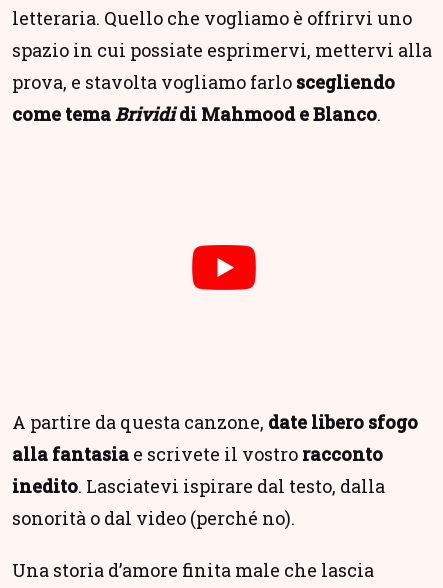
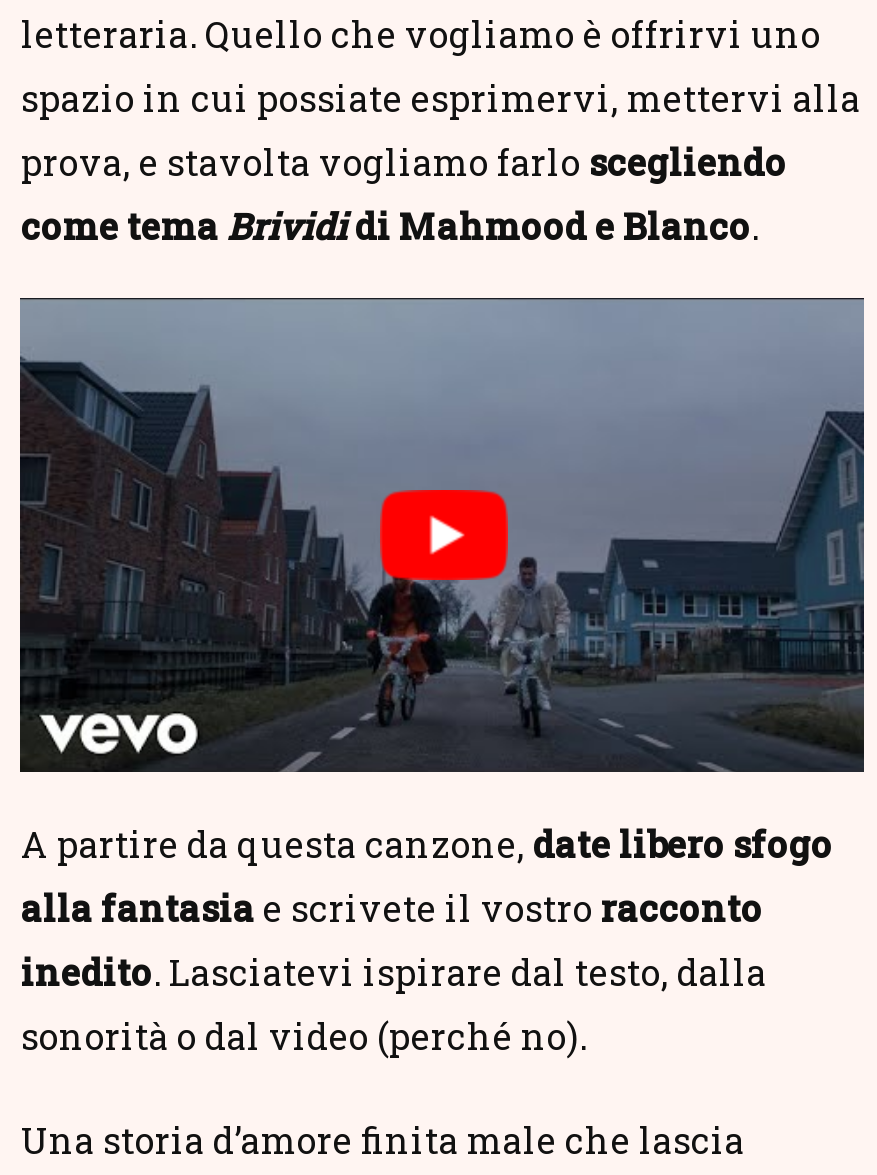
none -> [18,296,866,774] [image]

